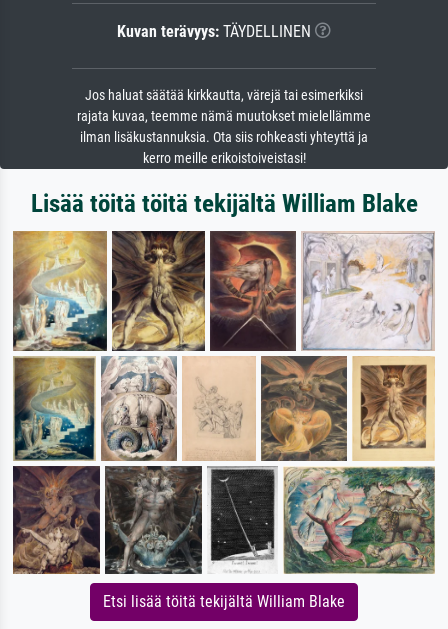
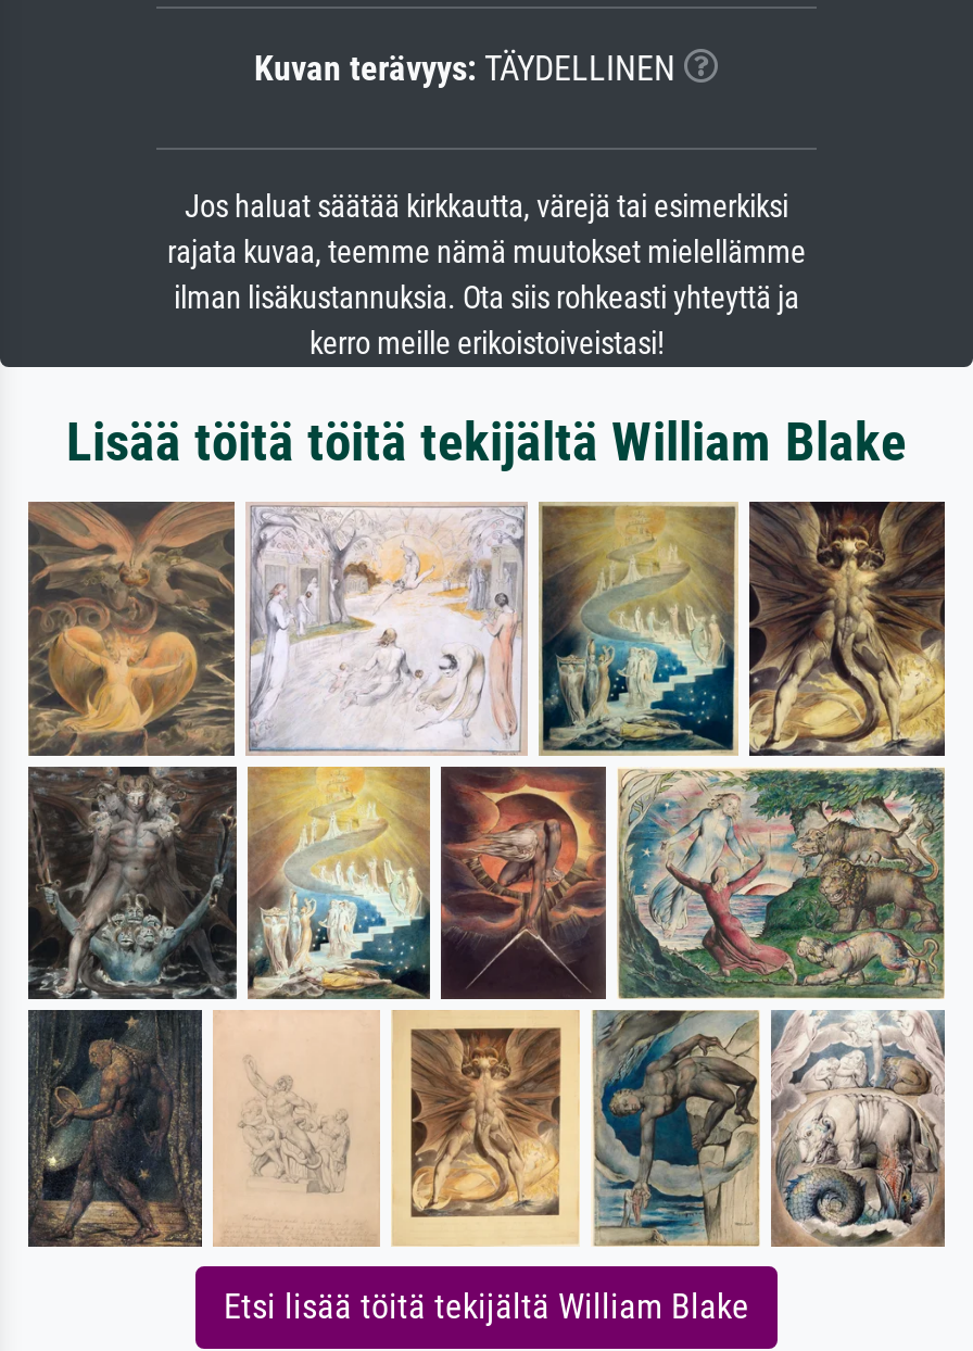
[12,230,435,575] [image] -> [26,500,947,1249] [image]

